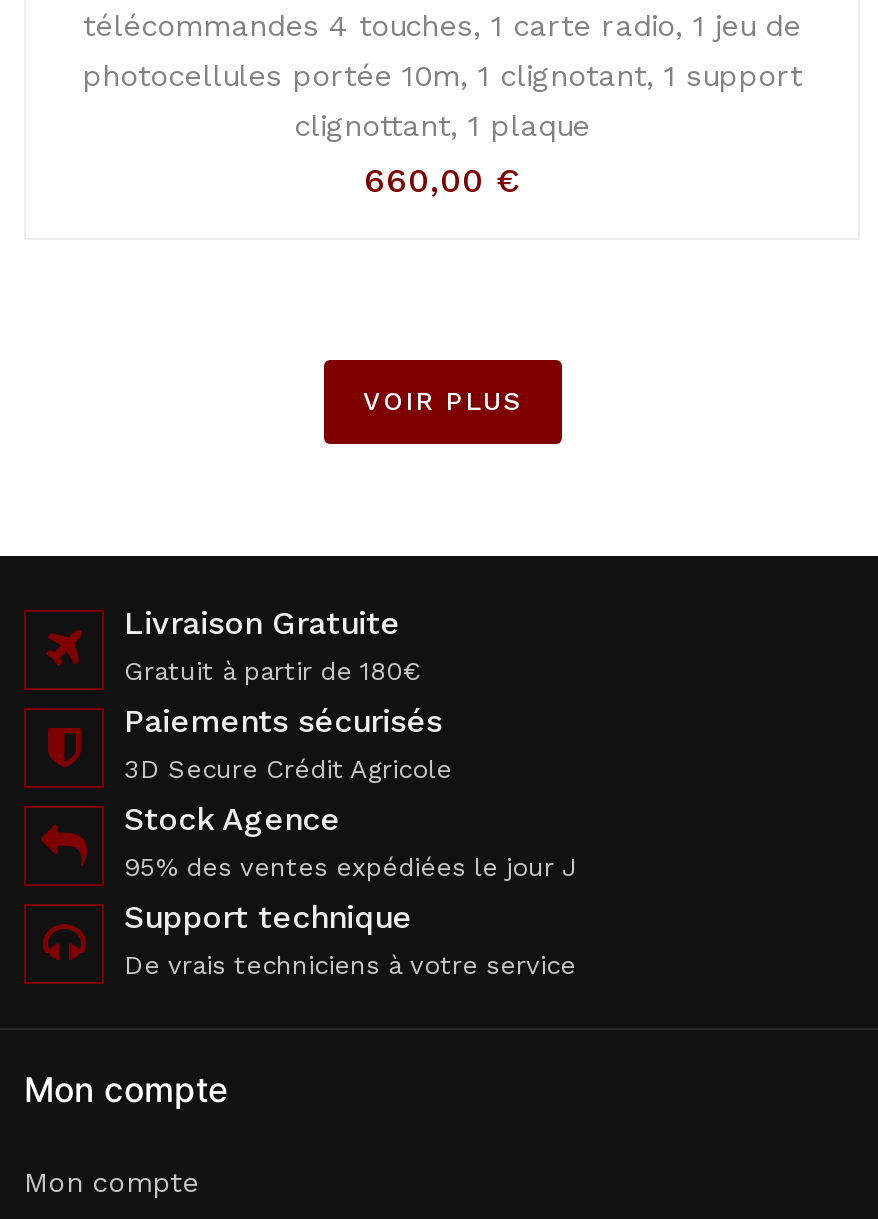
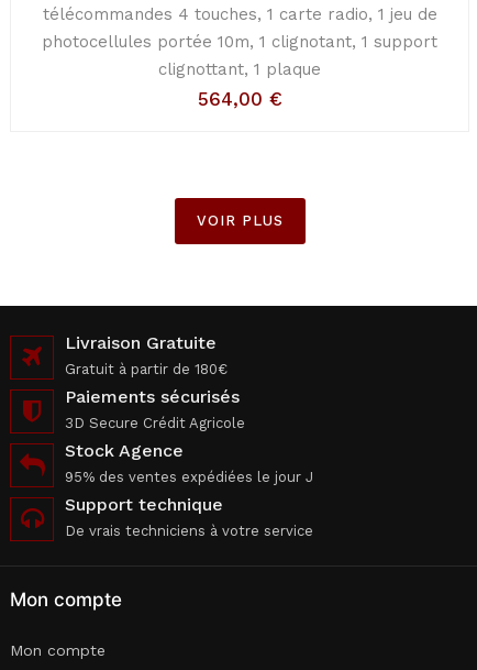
[364,160,520,200] 660,00 € -> [197,88,282,110] 564,00 €

